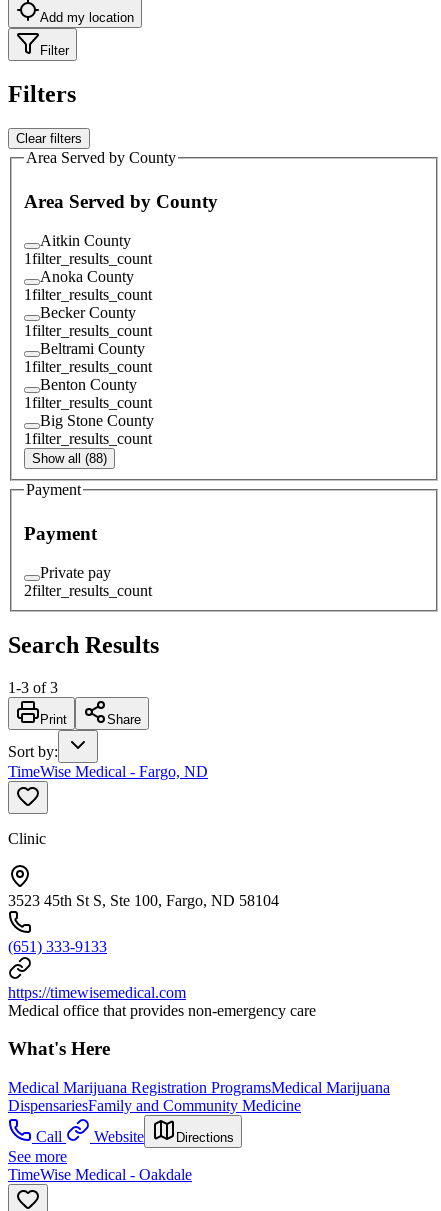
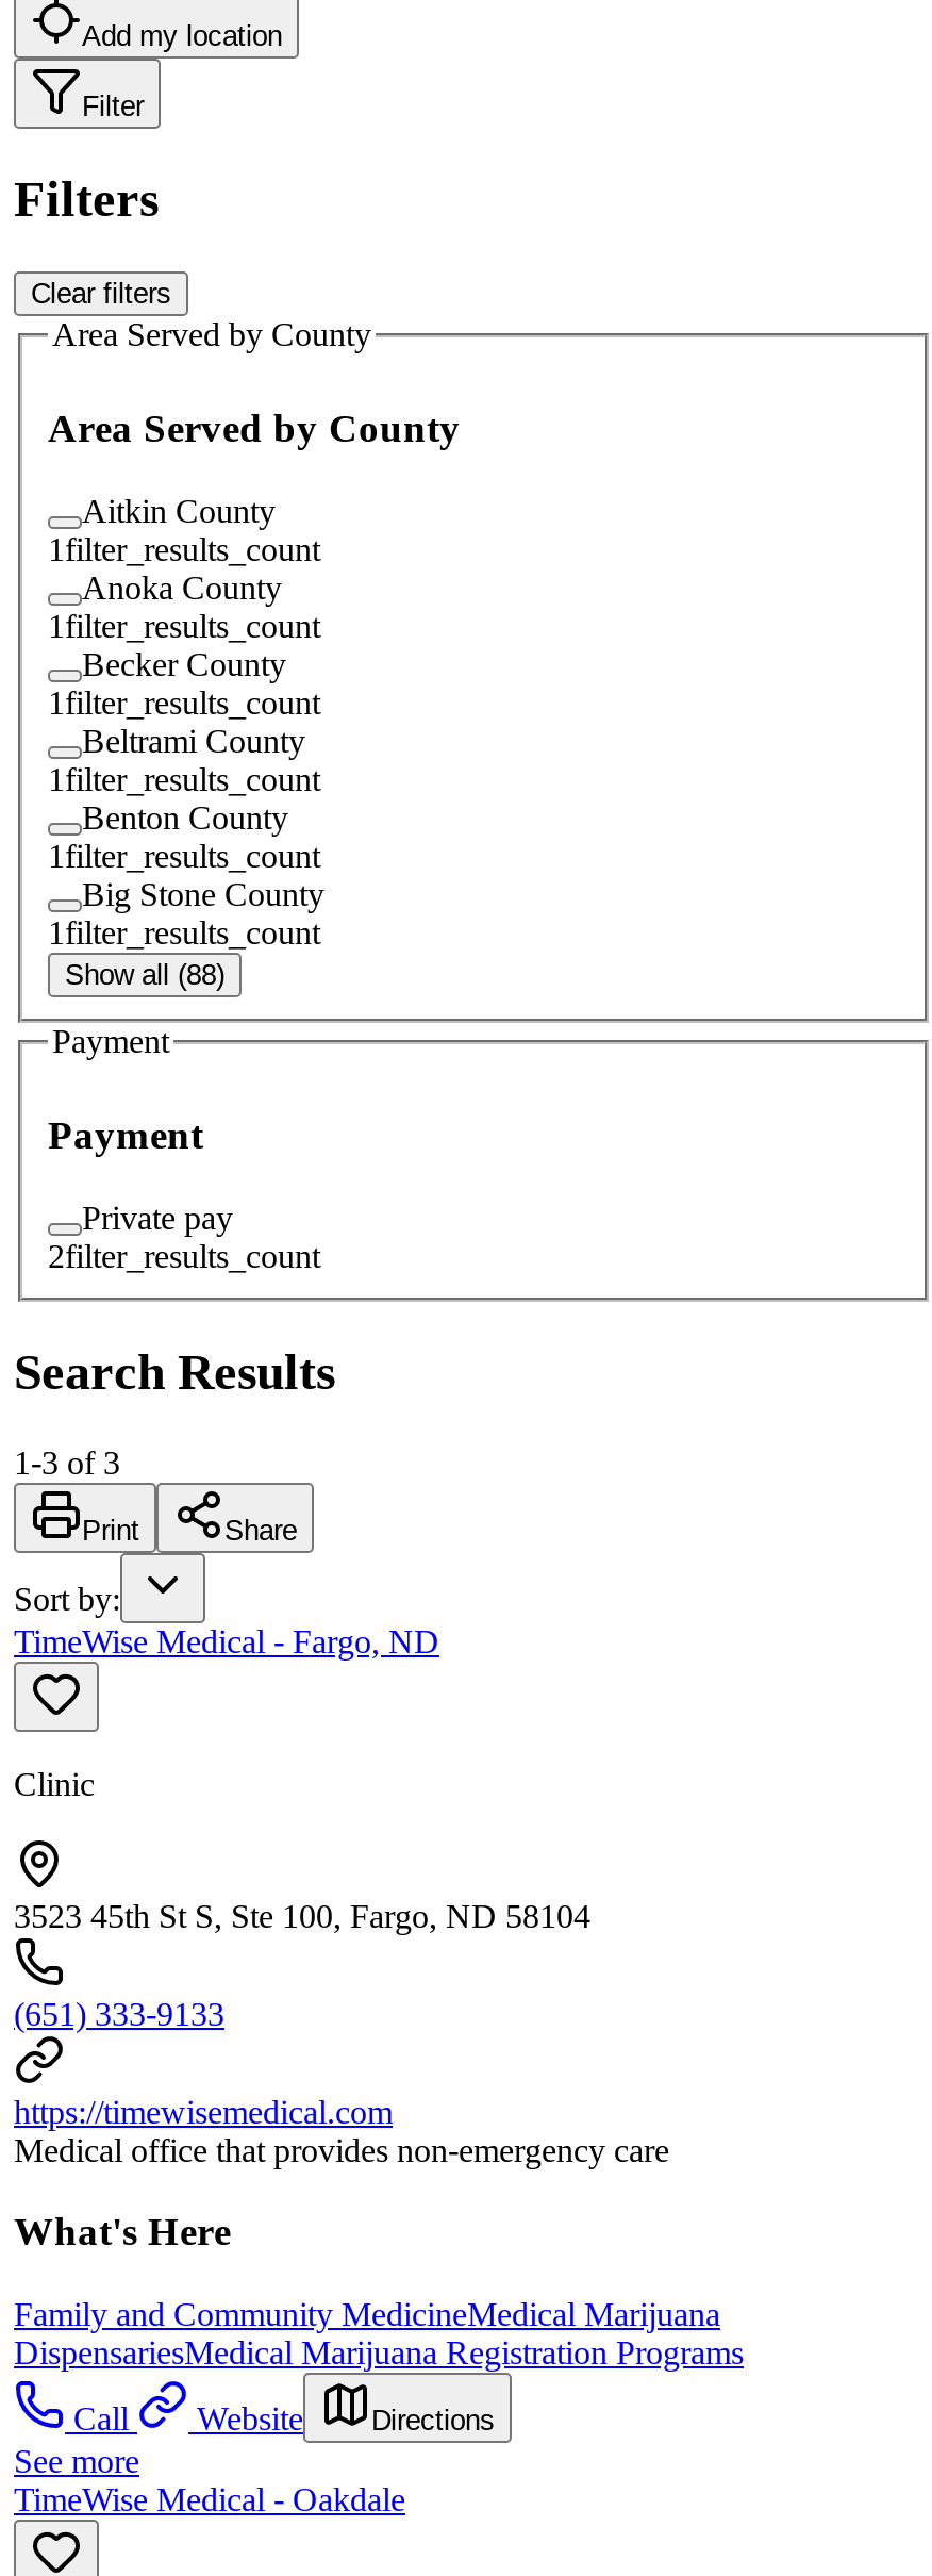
[8,1079,390,1096] Medical Marijuana Registration ProgramsMedical Marijuana -> [14,2296,720,2332] Family and Community MedicineMedical Marijuana
[8,1097,301,1114] DispensariesFamily and Community Medicine -> [14,2334,744,2371] DispensariesMedical Marijuana Registration Programs

